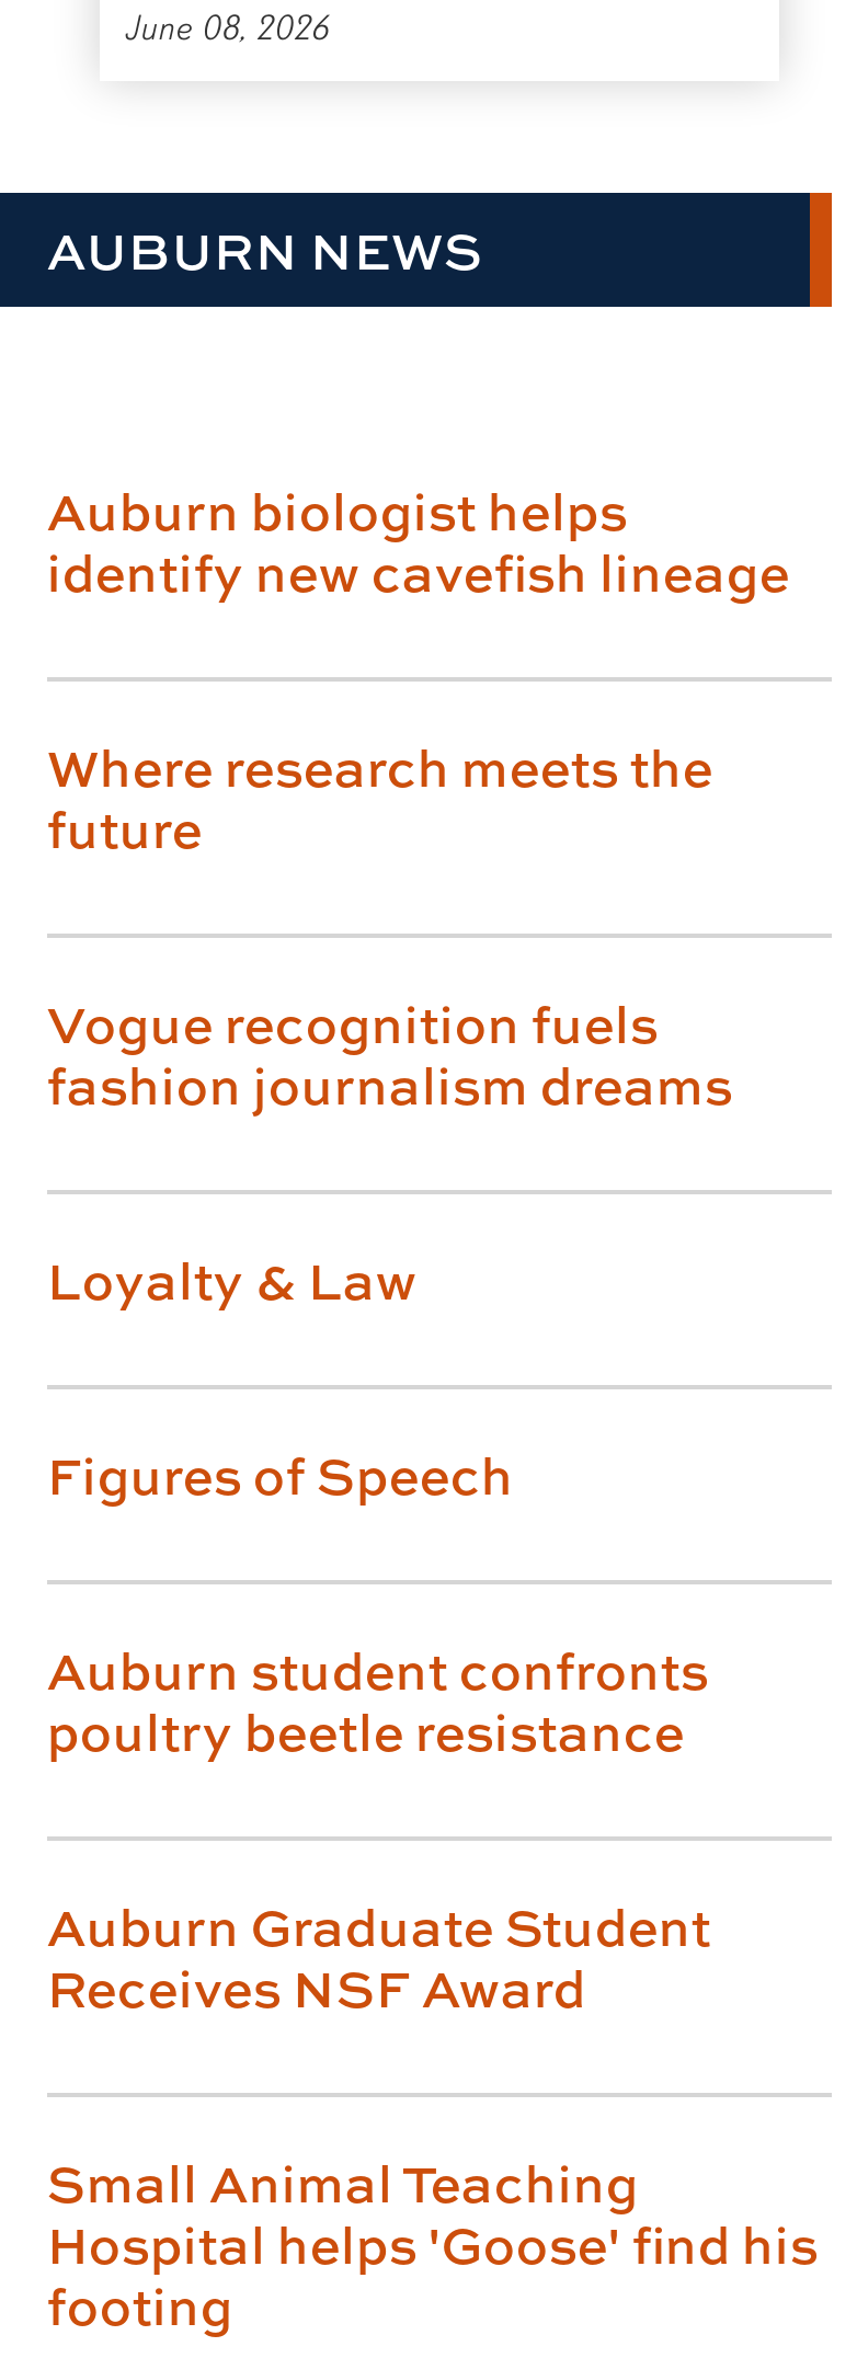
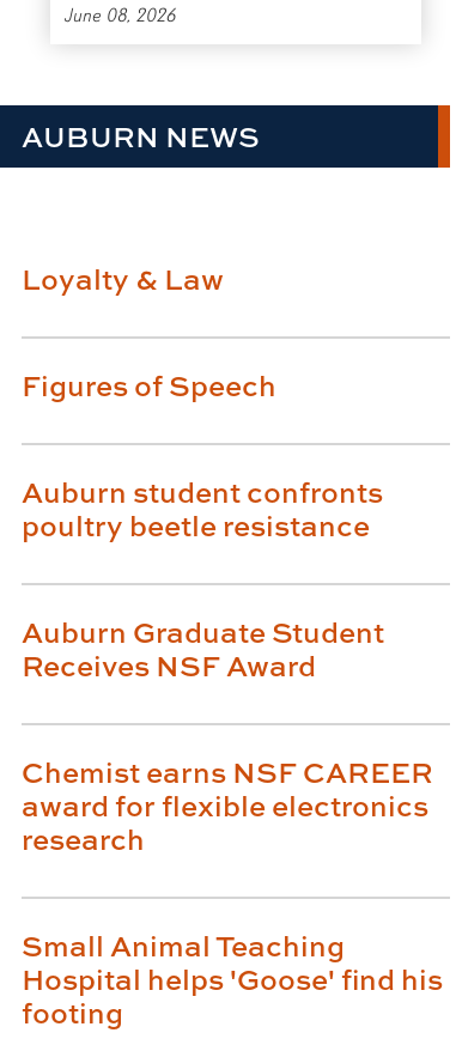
[47,473,790,1119] Auburn biologist helps | identify new cavefish lineage | Where research meets the | future | Vogue recognition fuels | fashion journalism dreams -> none
moved [47,1242,711,2022] -> [21,258,384,684]: Loyalty & Law | Figures of Speech | Auburn student confronts | poultry beetle resistance | Auburn Graduate Student | Receives NSF Award
none -> [21,751,433,858] Chemist earns NSF CAREER | award for flexible electronics | research

